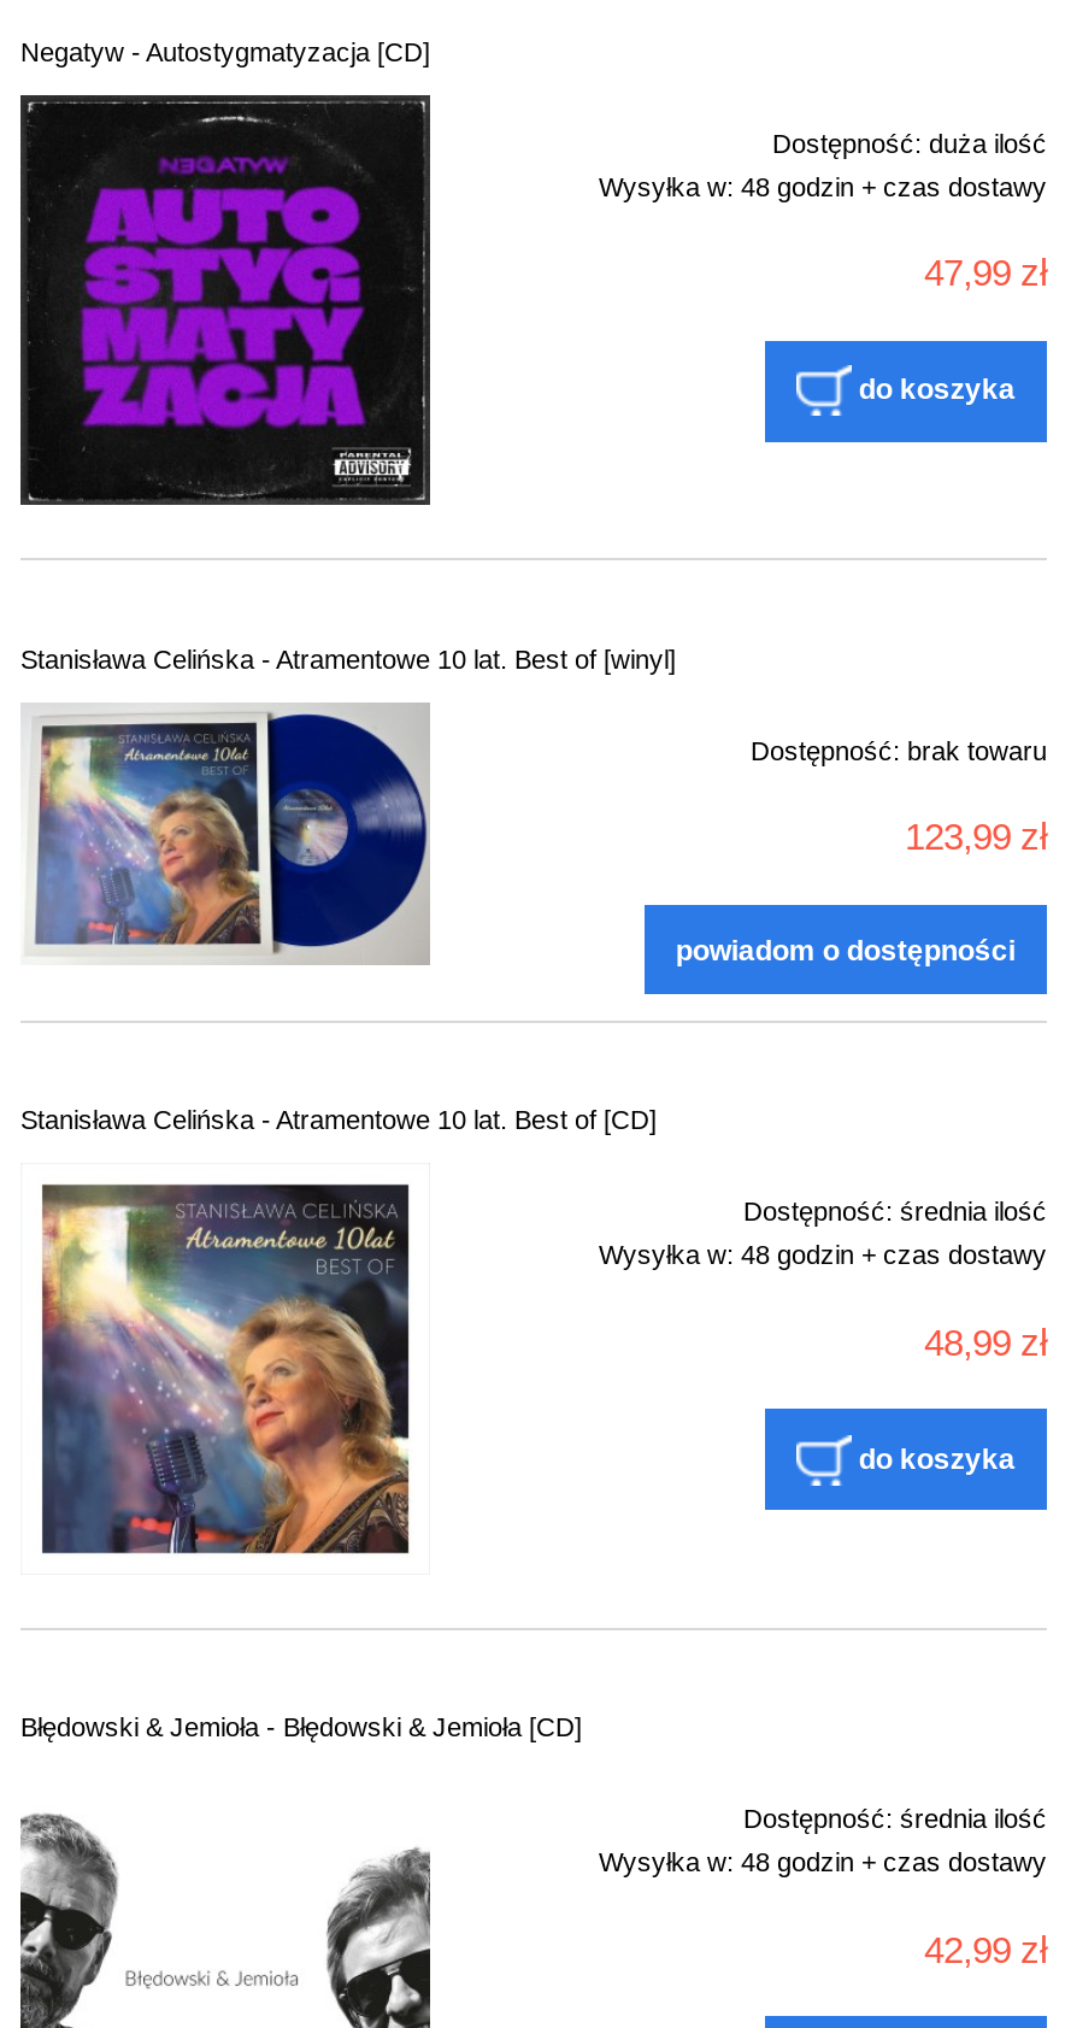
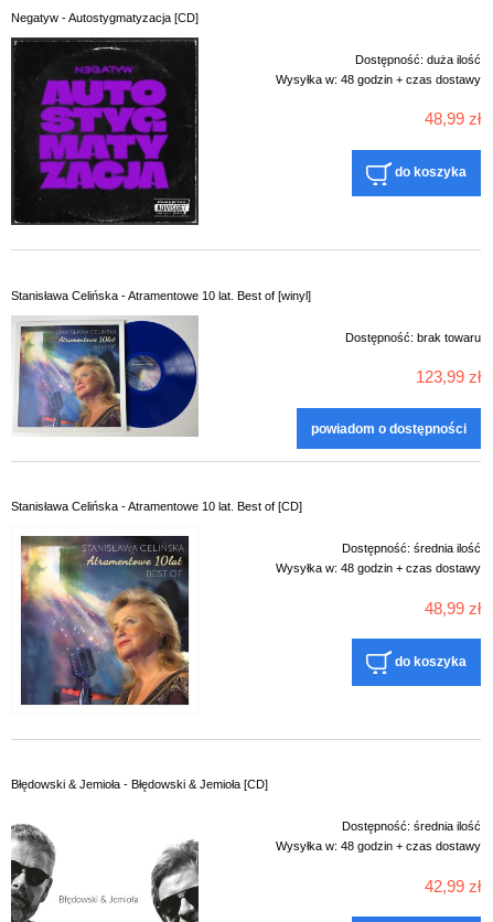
[924,253,1047,294] 47,99 zł -> [425,110,481,128] 48,99 zł

